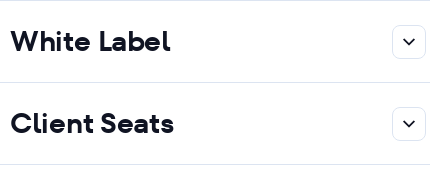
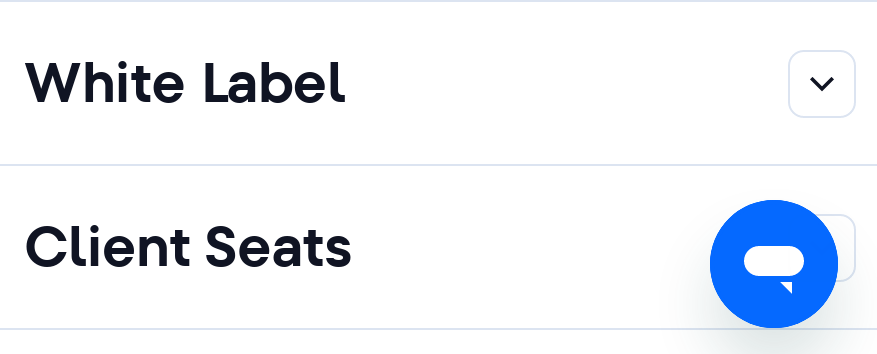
none -> [708,198,840,332] [image]

